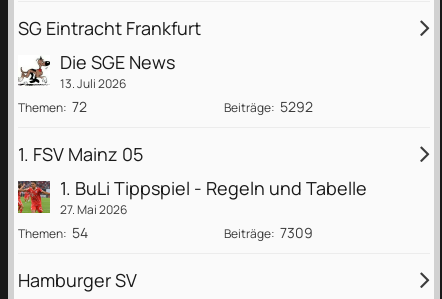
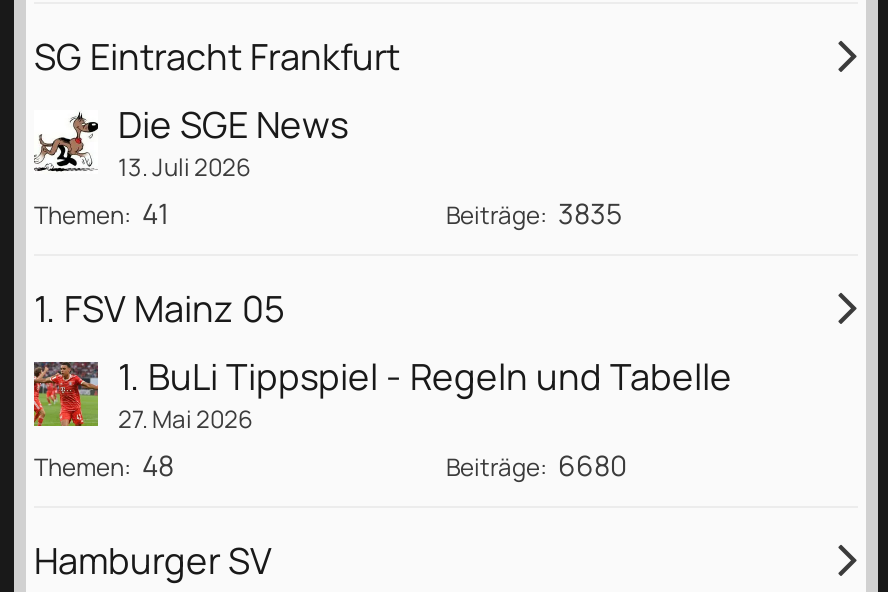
[18,97,87,116] Themen 72 -> [34,194,168,232] Themen 41
[224,97,313,116] Beiträge 5292 -> [446,194,622,232] Beiträge 3835
[18,223,88,242] Themen 54 -> [34,446,174,484] Themen 48
[224,223,313,242] Beiträge 7309 -> [446,446,628,484] Beiträge 6680

